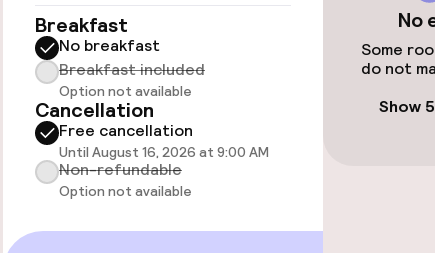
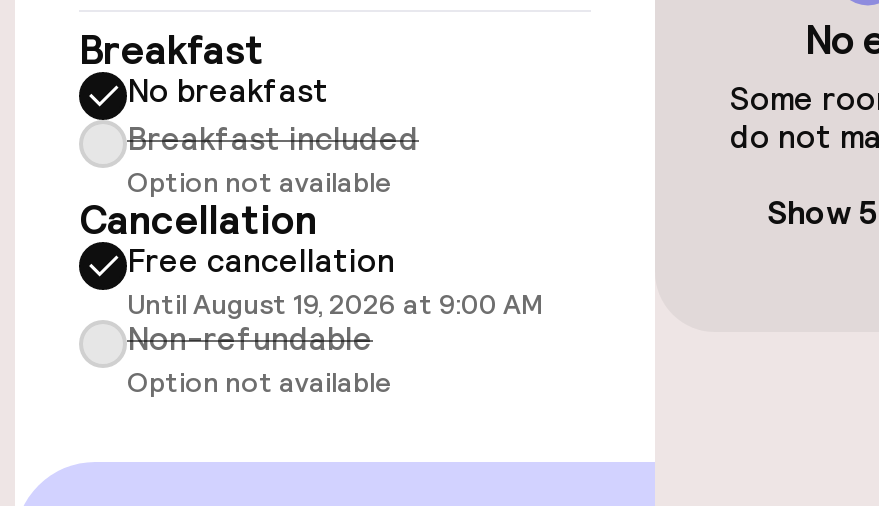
[59,143,269,161] Until August 16, 2026 at 9:00 AM -> [127,286,543,322] Until August 19, 2026 at 9:00 AM

